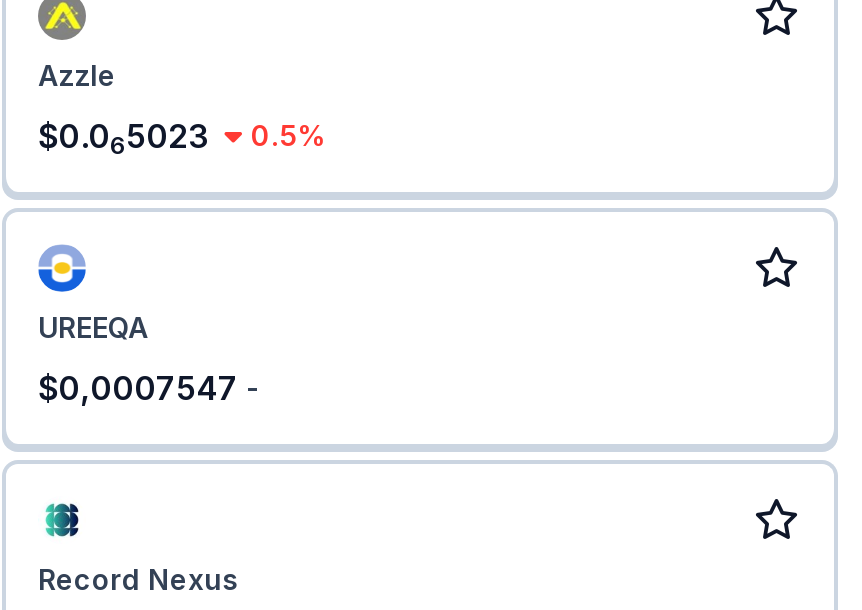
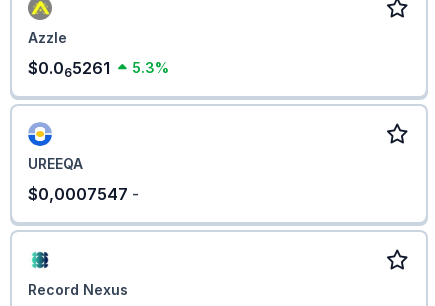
[38,116,208,160] $0.065023 -> [28,58,110,80] $0.065261
[251,118,325,152] 0.5% -> [131,59,168,76] 5.3%

